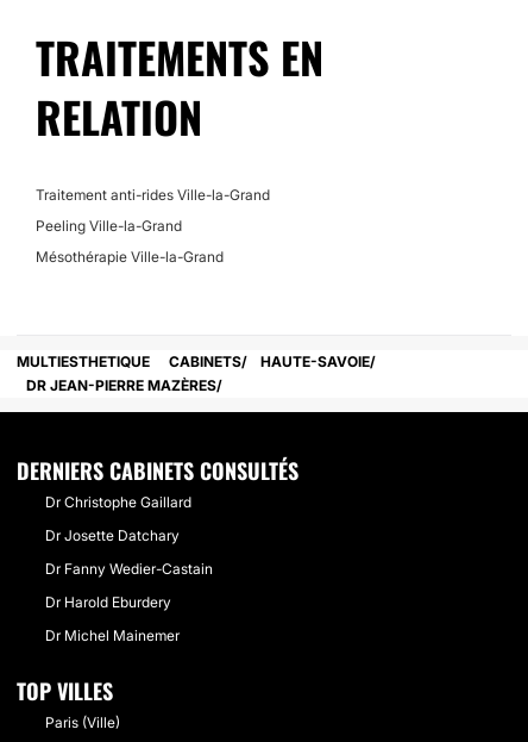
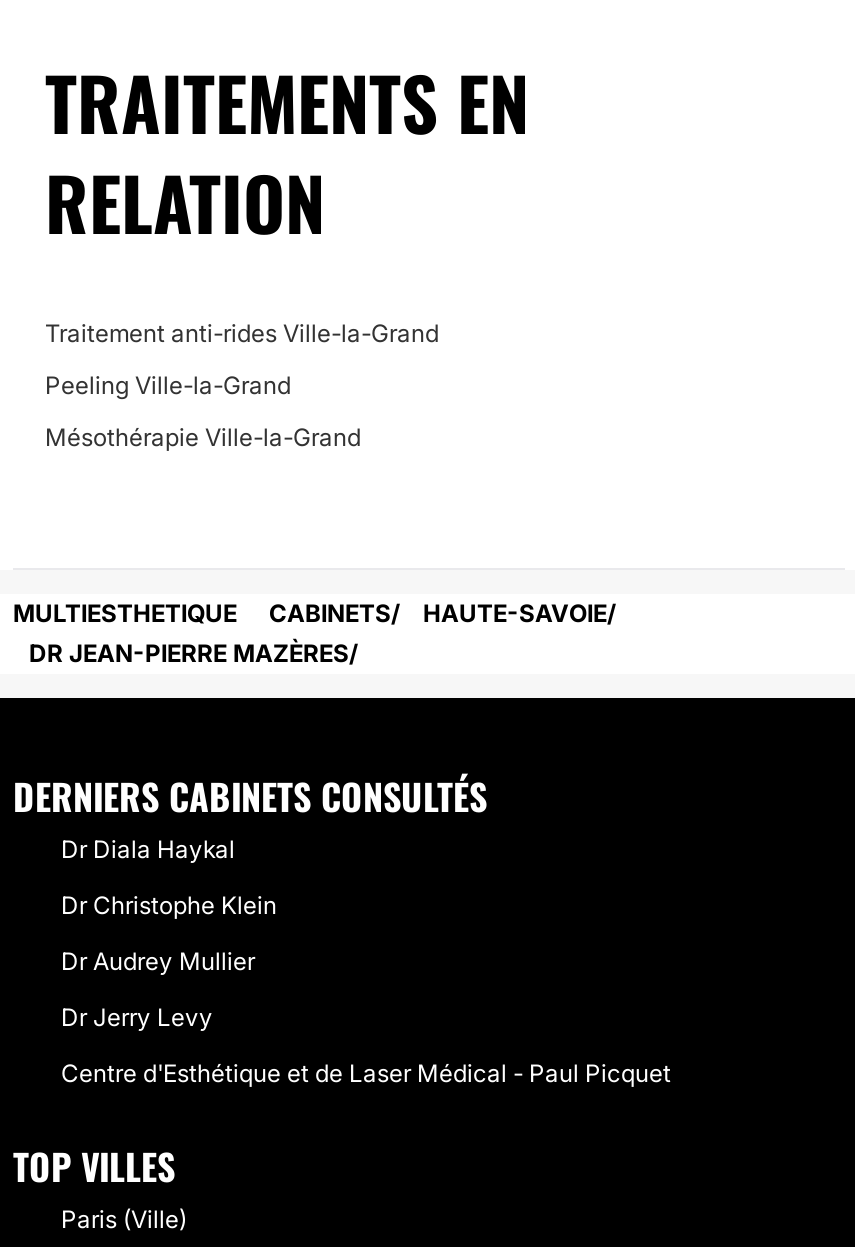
[45,493,191,511] Dr Christophe Gaillard -> [61,834,235,864] Dr Diala Haykal
[45,526,180,544] Dr Josette Datchary -> [61,890,277,920] Dr Christophe Klein
[45,560,213,578] Dr Fanny Wedier-Castain -> [61,946,255,976] Dr Audrey Mullier
[45,593,171,611] Dr Harold Eburdery -> [61,1002,213,1032] Dr Jerry Levy
[45,626,180,644] Dr Michel Mainemer -> [61,1058,671,1088] Centre d'Esthétique et de Laser Médical - Paul Picquet

